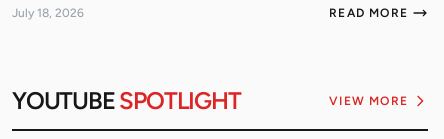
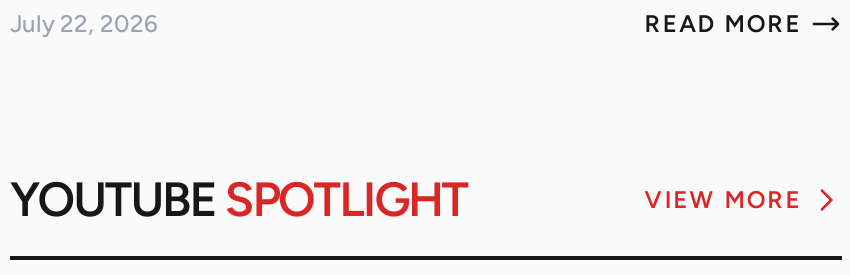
[12,6,84,20] July 18, 2026 -> [10,10,158,38] July 22, 2026

